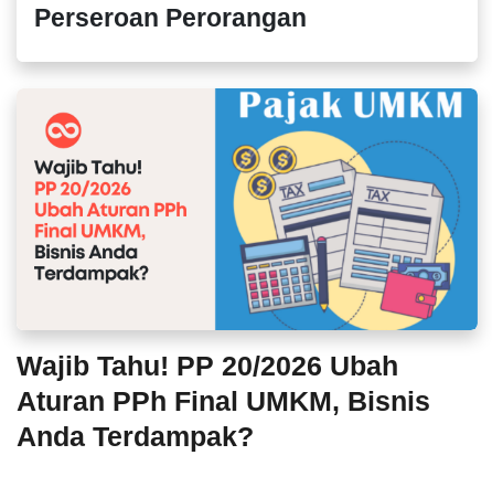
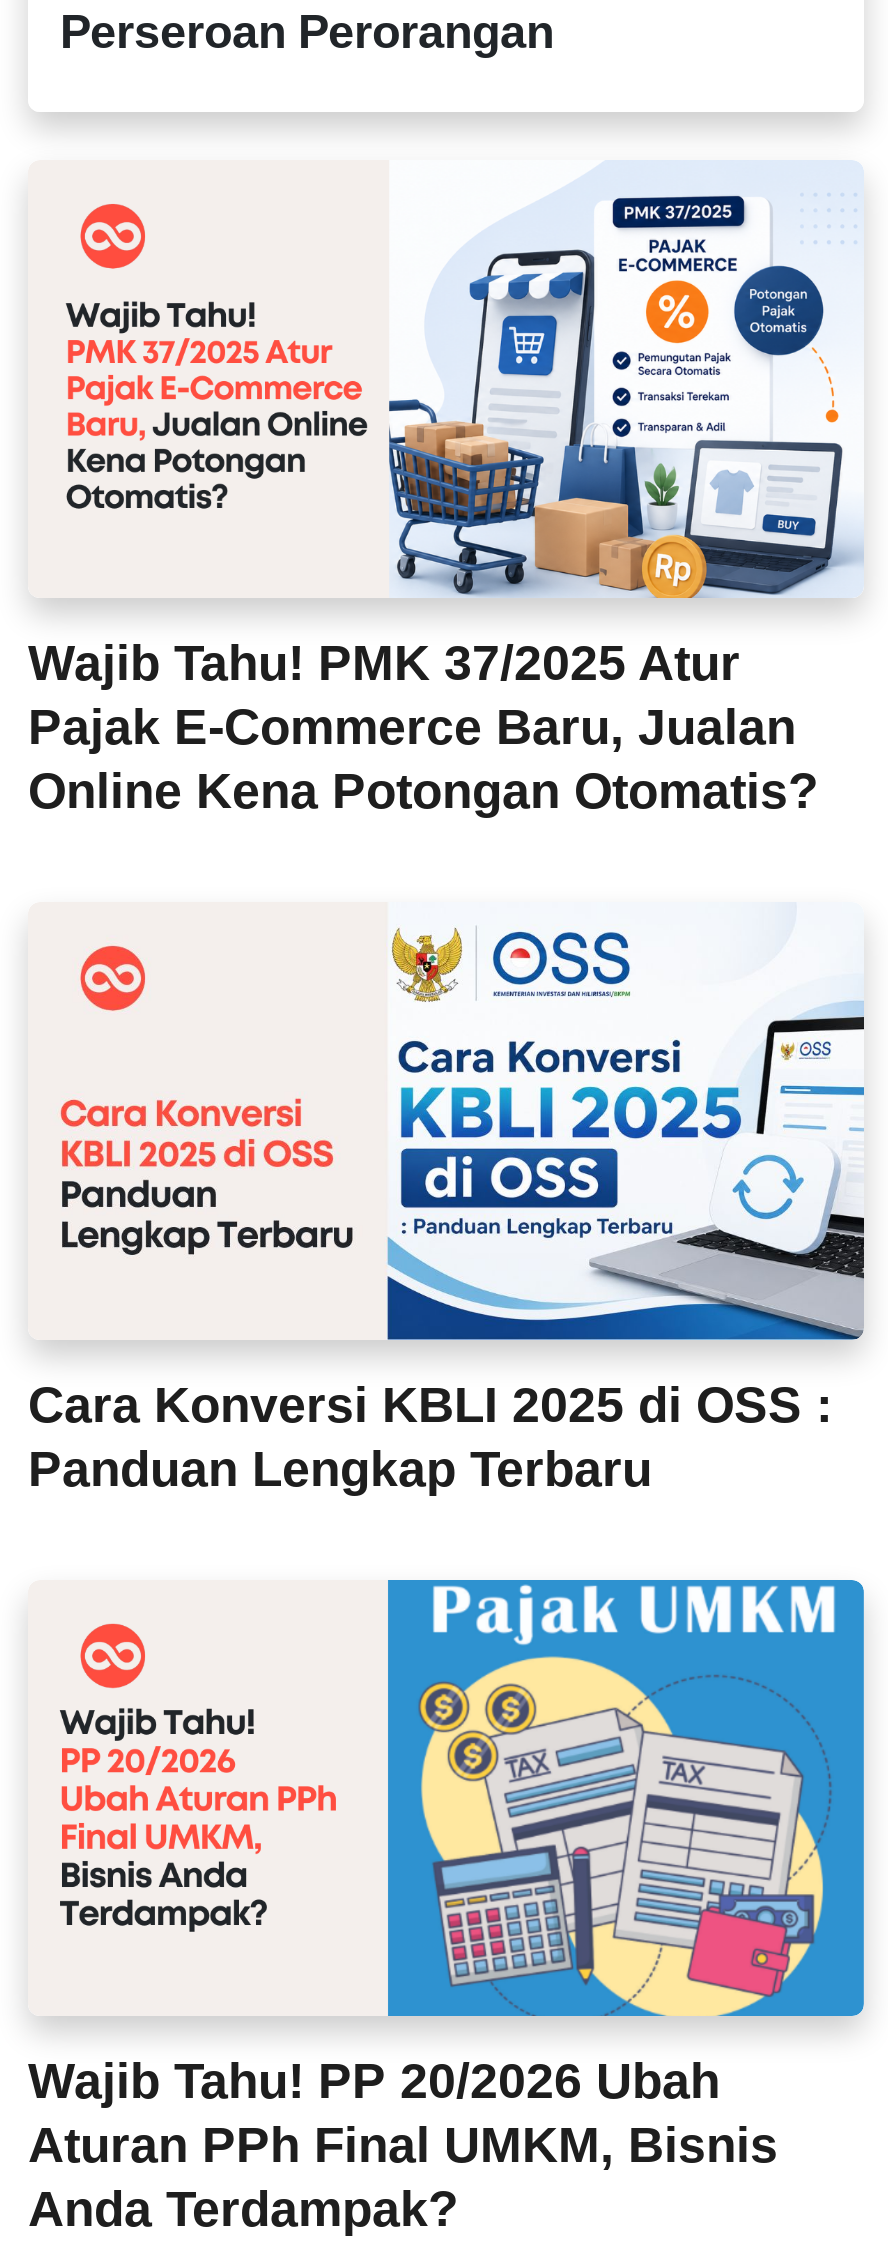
none -> [28,162,864,818] [image] | Wajib Tahu! PMK 37/2025 Atur | Pajak E-Commerce Baru, Jualan | Online Kena Potongan Otomatis?
none -> [28,926,866,1495] [image] | Cara Konversi KBLI 2025 di OSS : | Panduan Lengkap Terbaru
none -> [64,298,370,512] [image]

